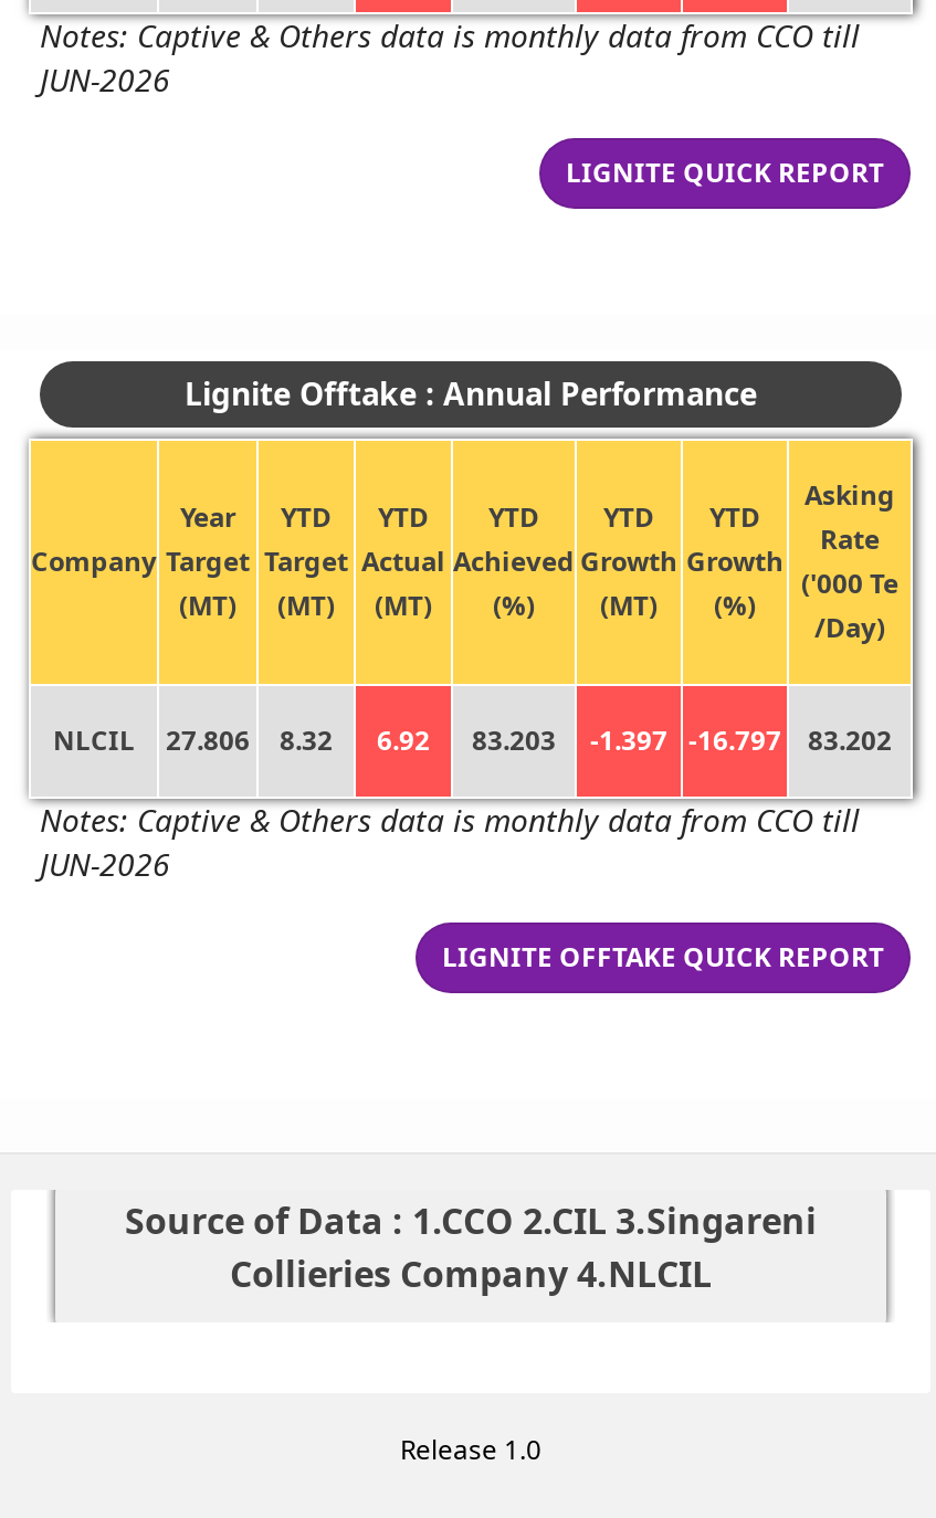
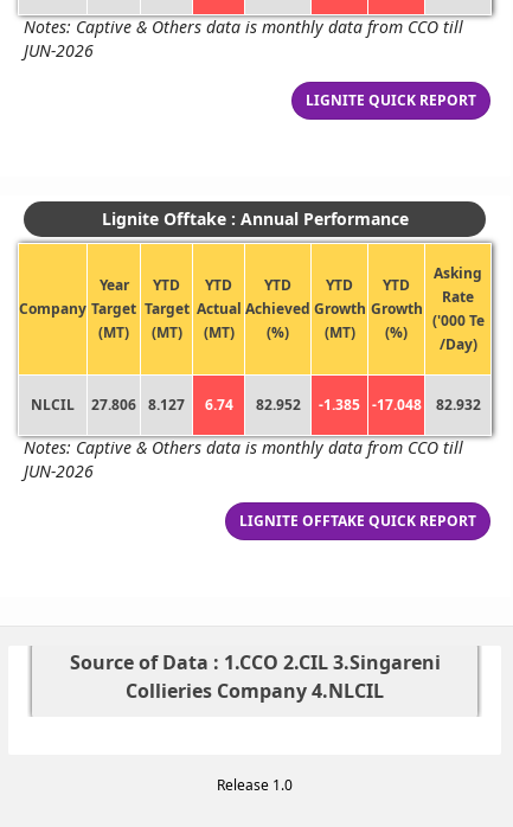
[166,721,892,759] 27.806 | 8.32 | 6.92 | 83.203 | -1.397 -16.797 | 83.202 -> [91,395,480,415] 27.806 8.127 | 6.74 | 82.952 | -1.385 -17.048 | 82.932

